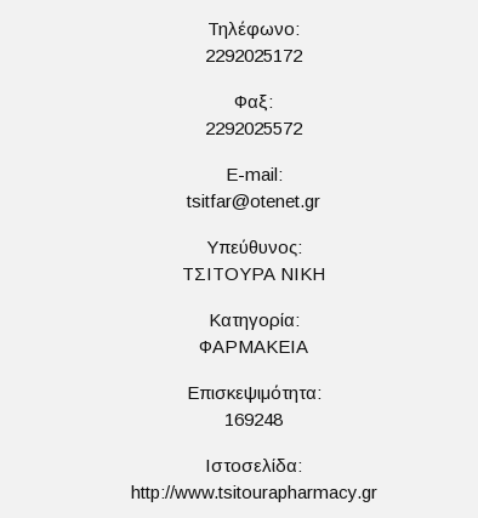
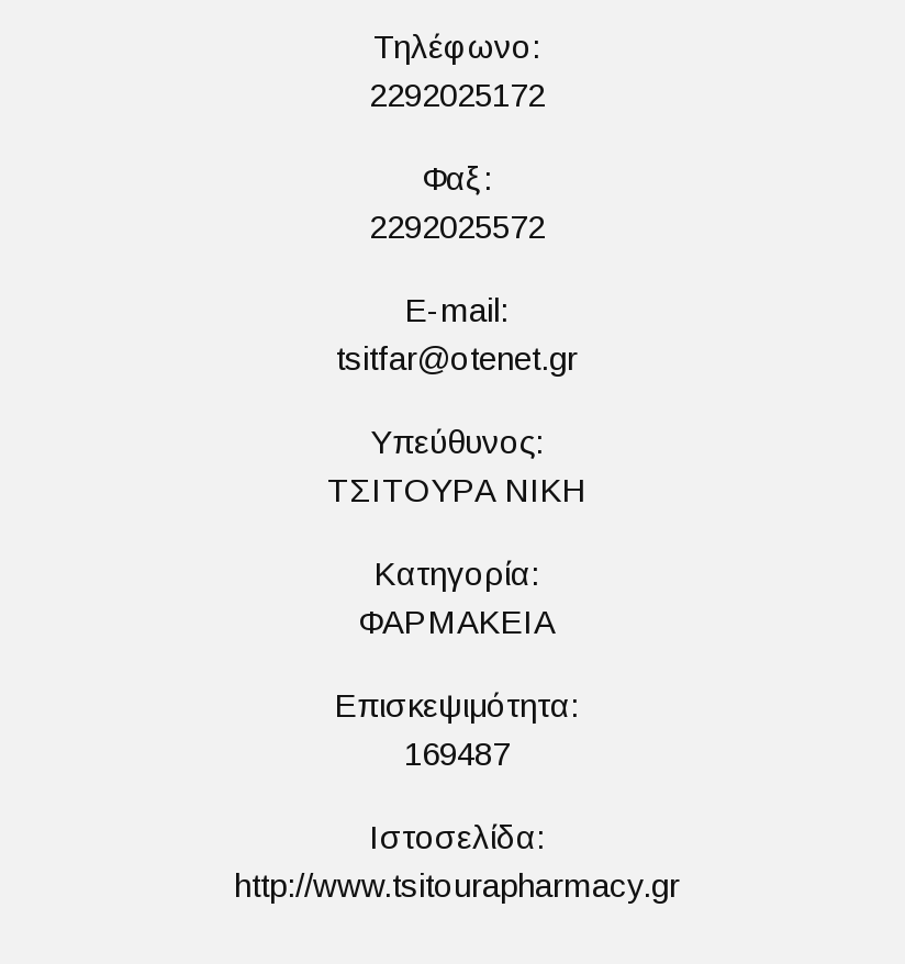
[224,409,283,429] 169248 -> [404,735,510,772] 169487

